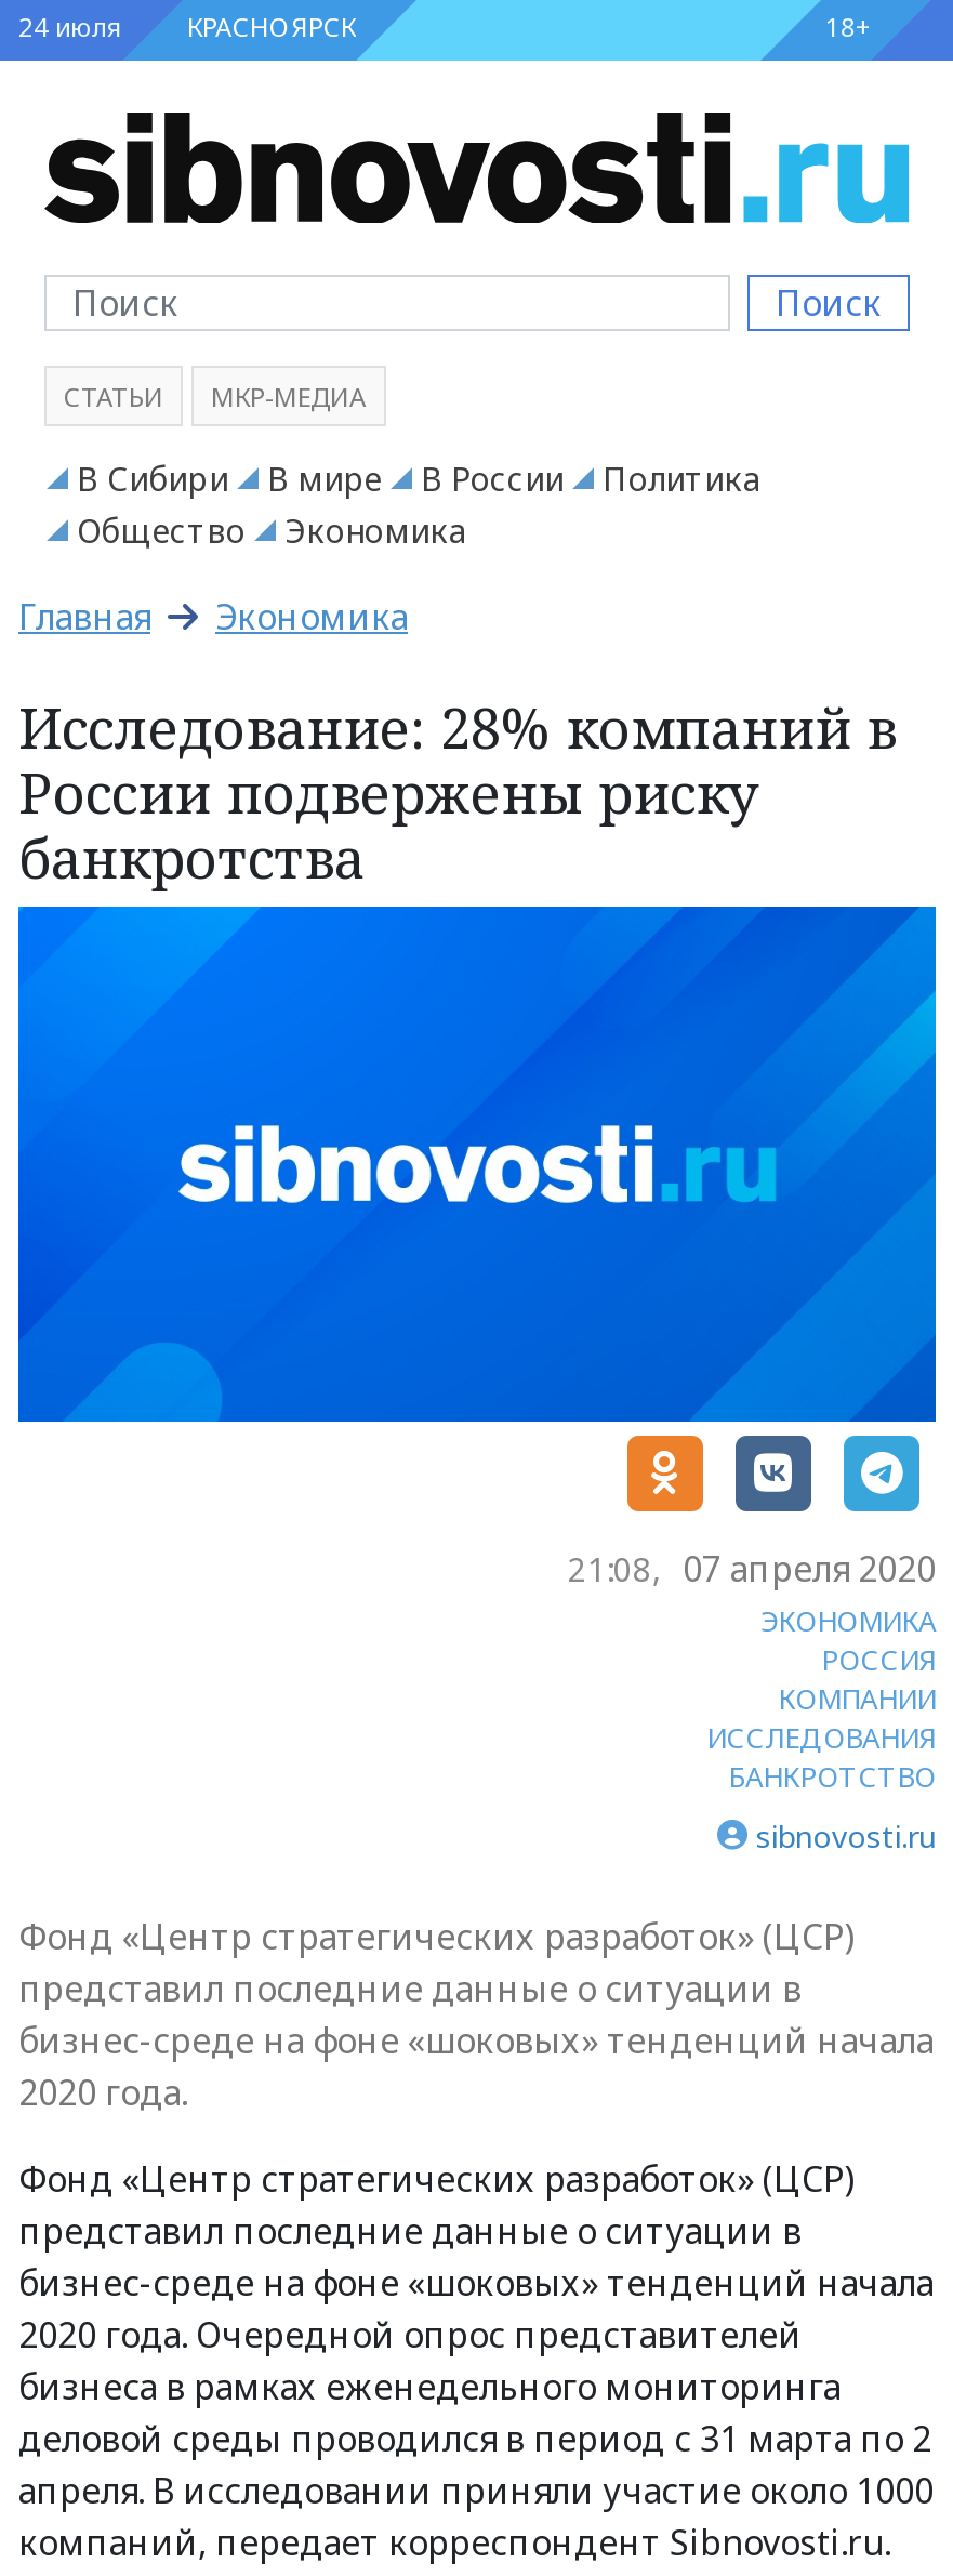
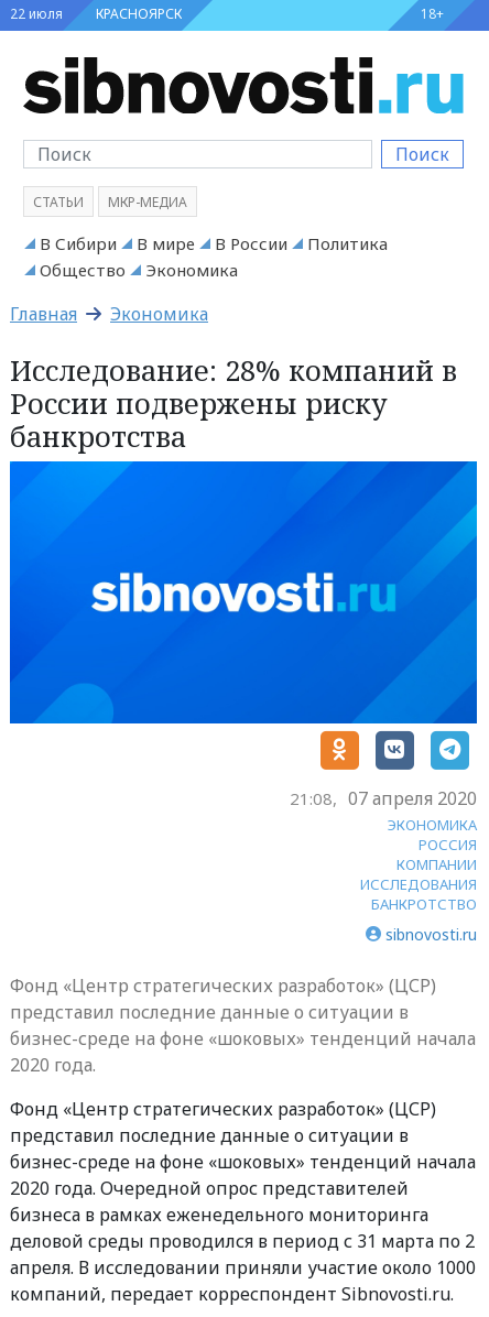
[18,9,356,45] 24 июля КРАСНОЯРСК -> [10,4,182,23] 22 июля КРАСНОЯРСК

